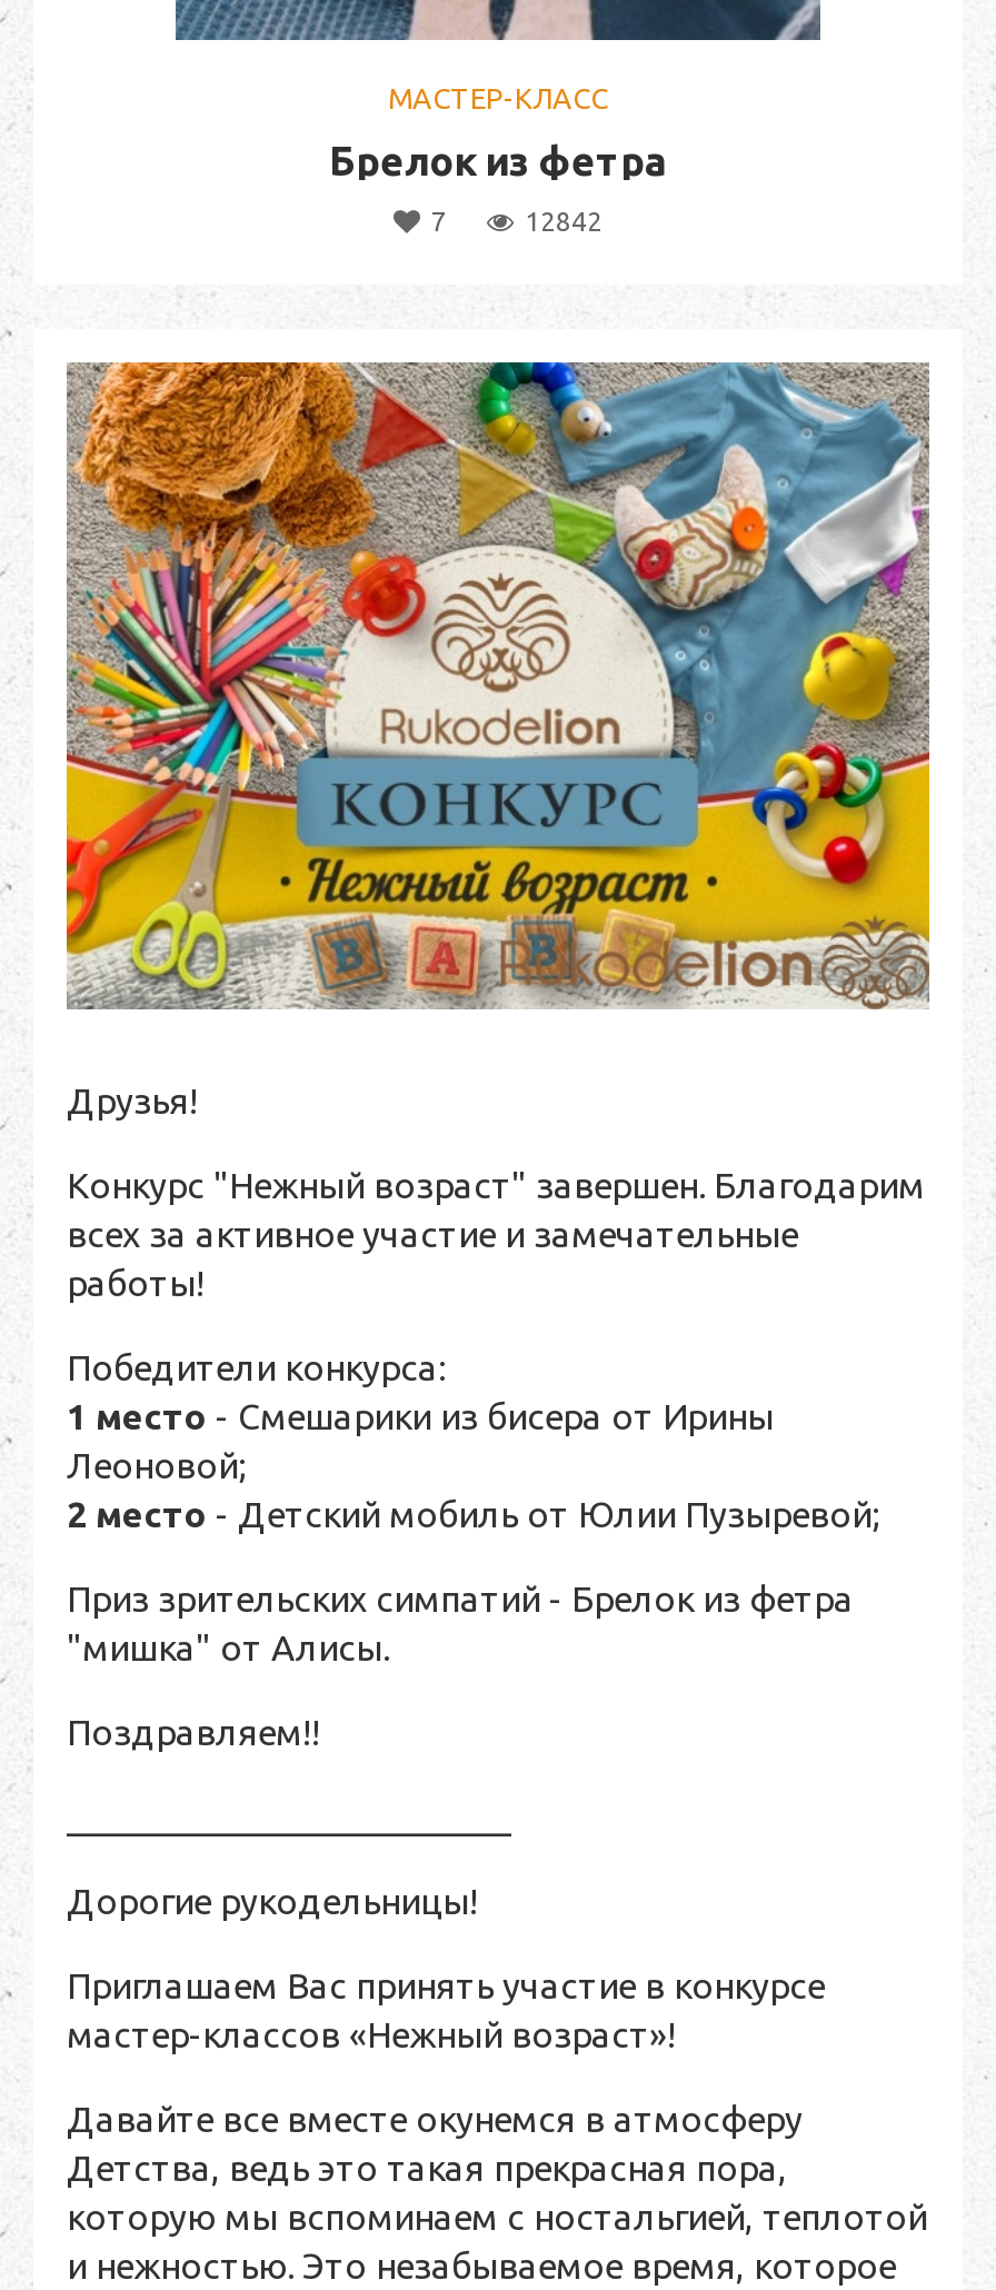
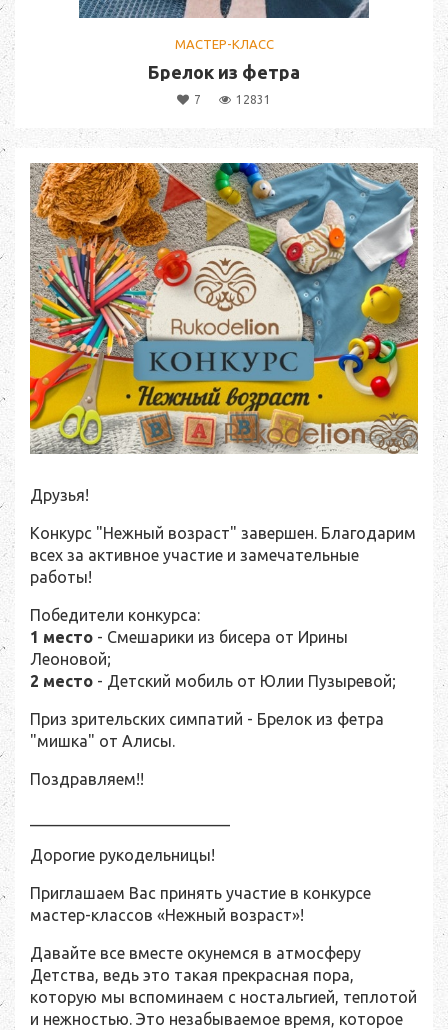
[525,206,602,235] 12842 -> [236,93,271,106] 12831

